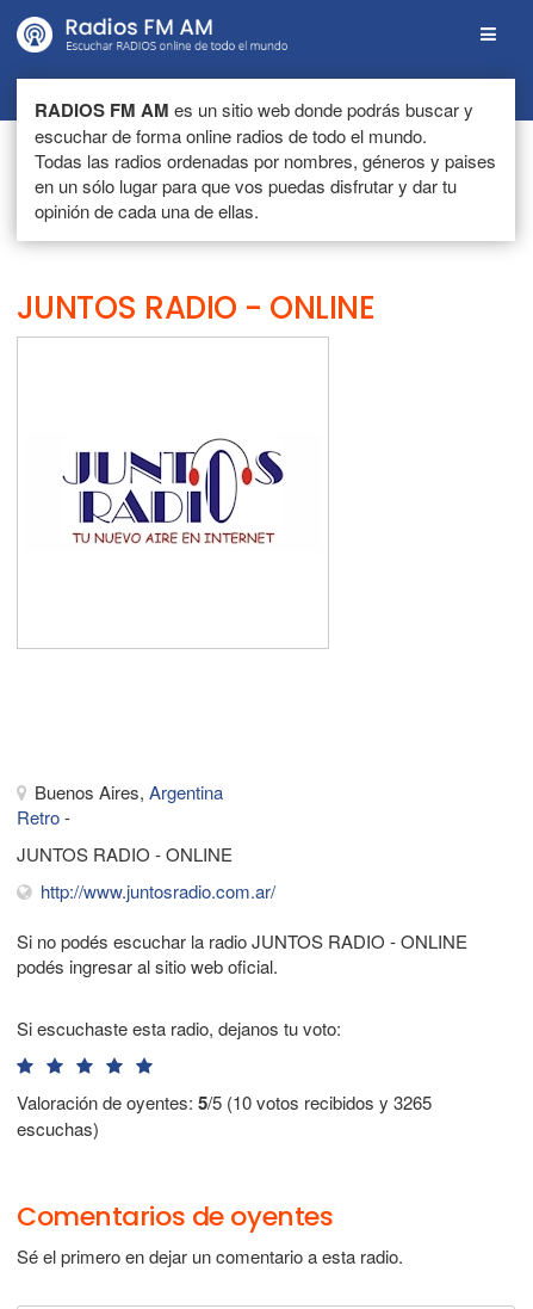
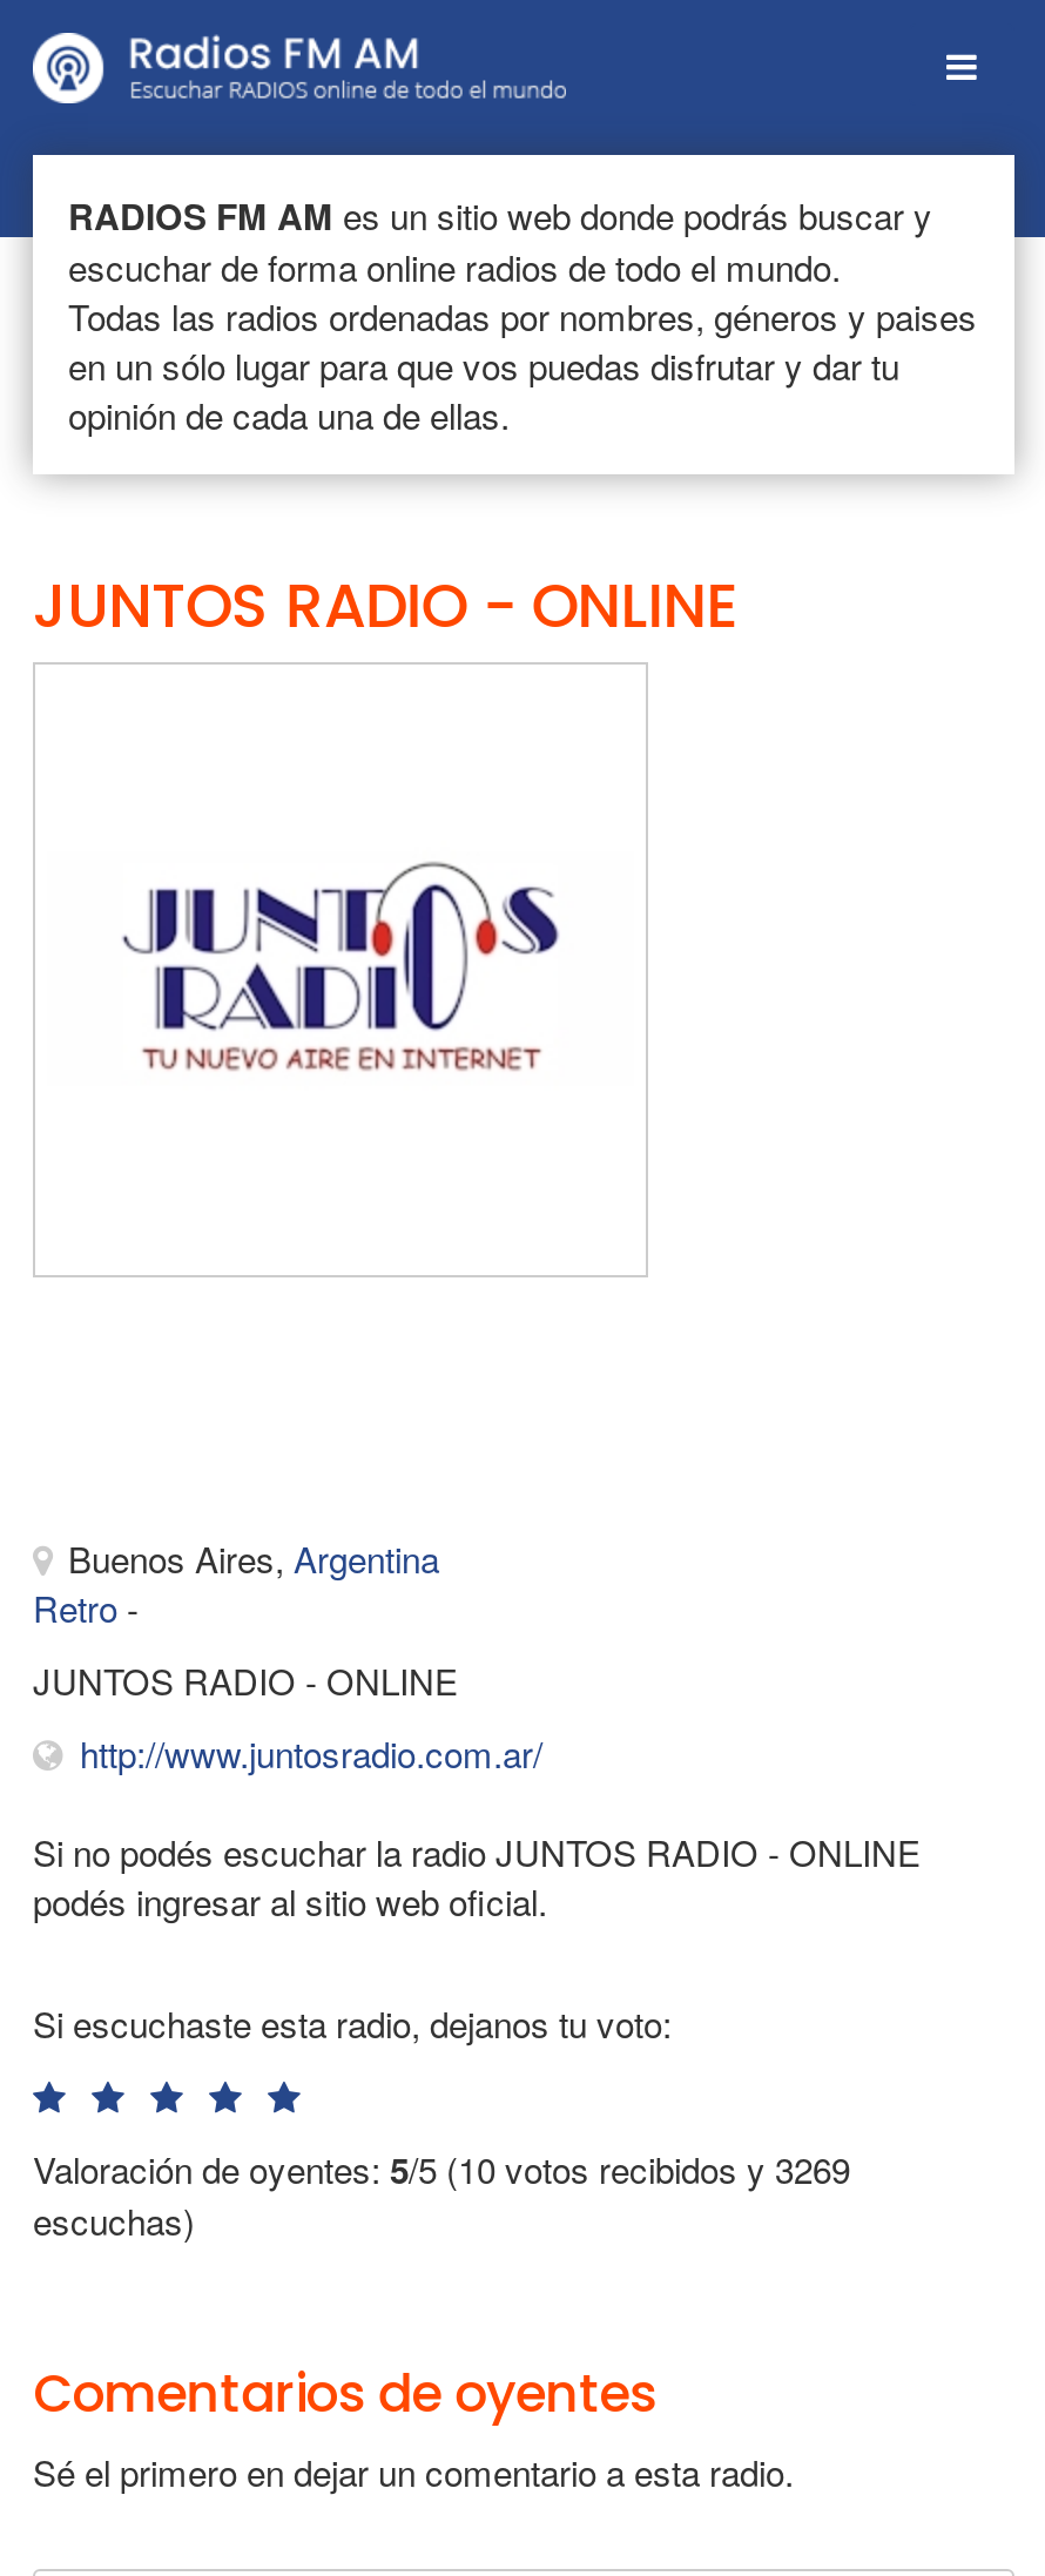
[17,1089,432,1116] Valoración de oyentes: 5/5 (10 votos recibidos y 3265 -> [33,2144,850,2196] Valoración de oyentes: 5/5 (10 votos recibidos y 3269

